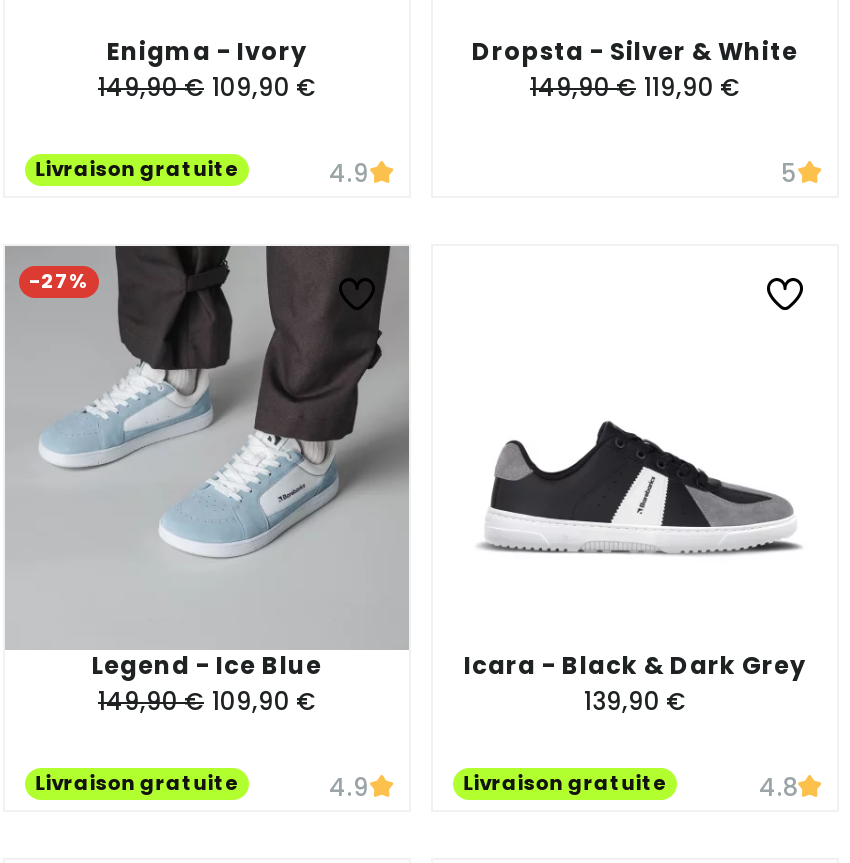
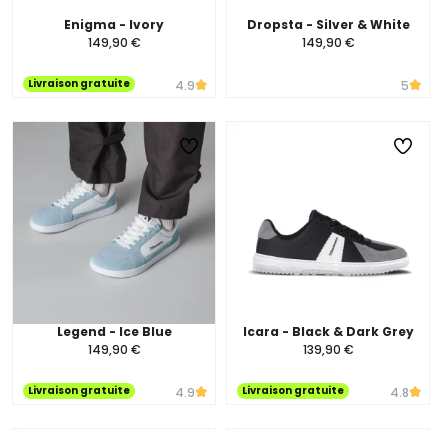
[98,71,316,105] 149,90 € 109,90 € -> [87,34,140,51] 149,90 €
[530,71,740,105] 149,90 € 119,90 € -> [301,34,354,51] 149,90 €
[29,267,89,297] -27% -> none
[98,685,316,719] 149,90 € 109,90 € -> [87,341,140,358] 149,90 €

